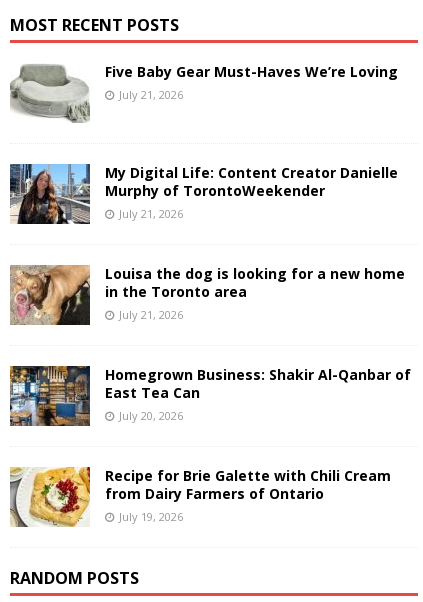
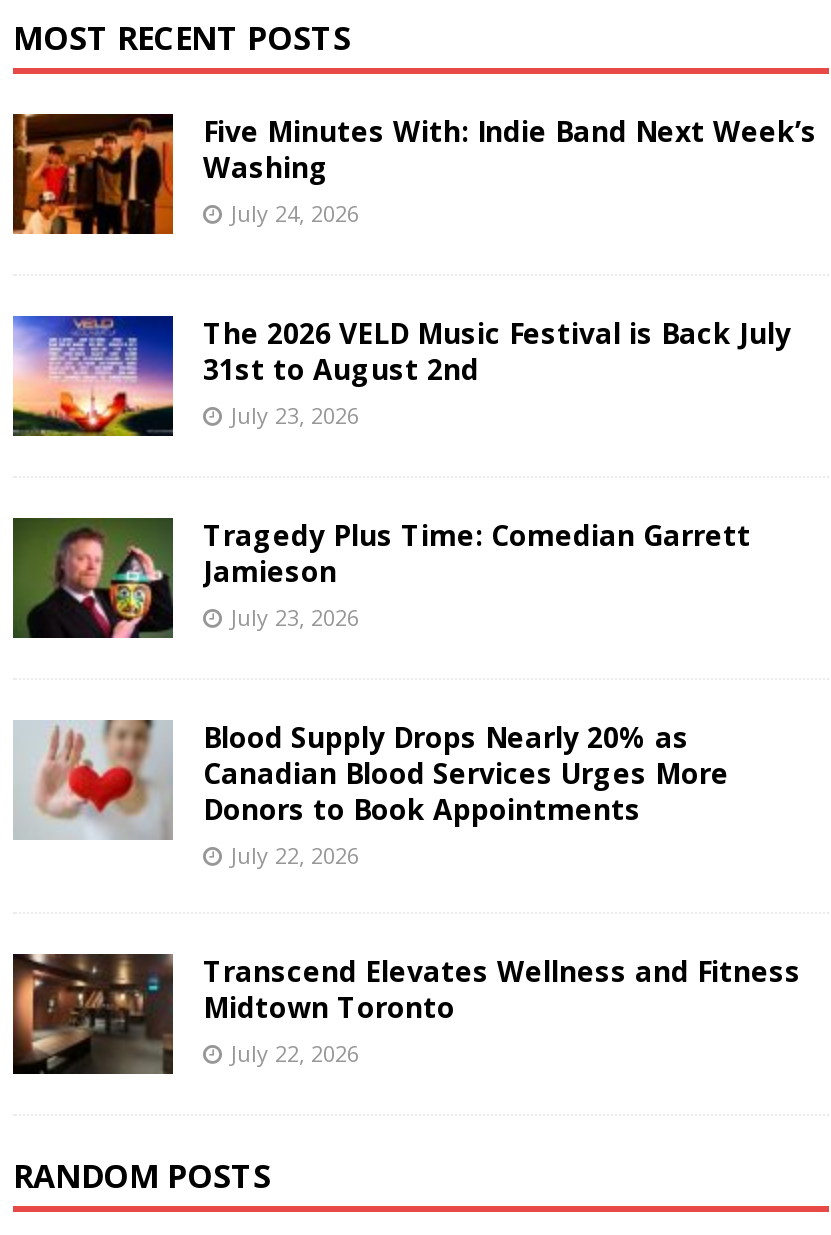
[9,61,398,123] [image] | Five Baby Gear Must-Haves We’re Loving | July 21, 2026 -> [11,112,817,236] [image] | Five Minutes With: Indie Band Next Week’s | Washing | July 24, 2026
[9,162,398,225] [image] | My Digital Life: Content Creator Danielle | Murphy of TorontoWeekender | July 21, 2026 -> [13,314,791,438] [image] | The 2026 VELD Music Festival is Back July | 31st to August 2nd | July 23, 2026
[11,263,405,326] [image] | Louisa the dog is looking for a new home | in the Toronto area | July 21, 2026 -> [13,516,751,640] [image] | Tragedy Plus Time: Comedian Garrett | Jamieson | July 23, 2026
[9,364,411,427] [image] | Homegrown Business: Shakir Al-Qanbar of | East Tea Can | July 20, 2026 -> [13,718,729,871] [image] | Blood Supply Drops Nearly 20% as | Canadian Blood Services Urges More | Donors to Book Appointments | July 22, 2026
[10,465,391,528] [image] | Recipe for Brie Galette with Chili Cream | from Dairy Farmers of Ontario | July 19, 2026 -> [11,952,801,1076] [image] | Transcend Elevates Wellness and Fitness | Midtown Toronto | July 22, 2026

